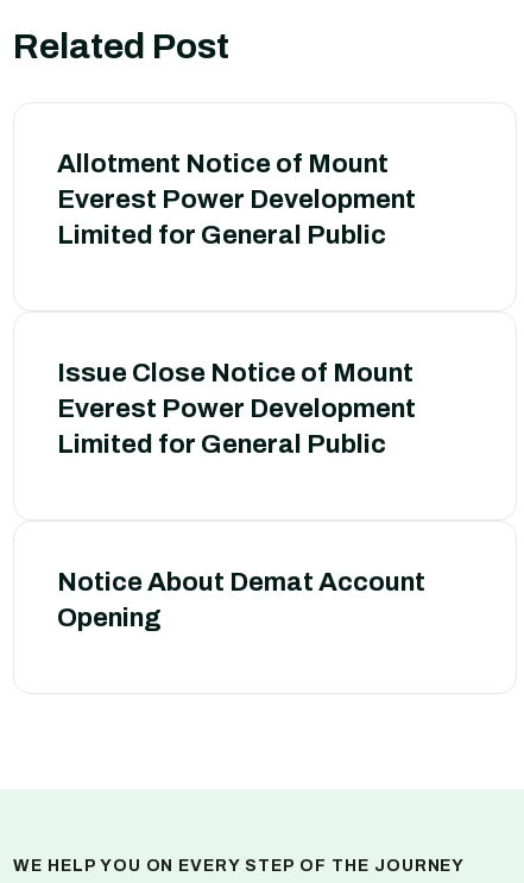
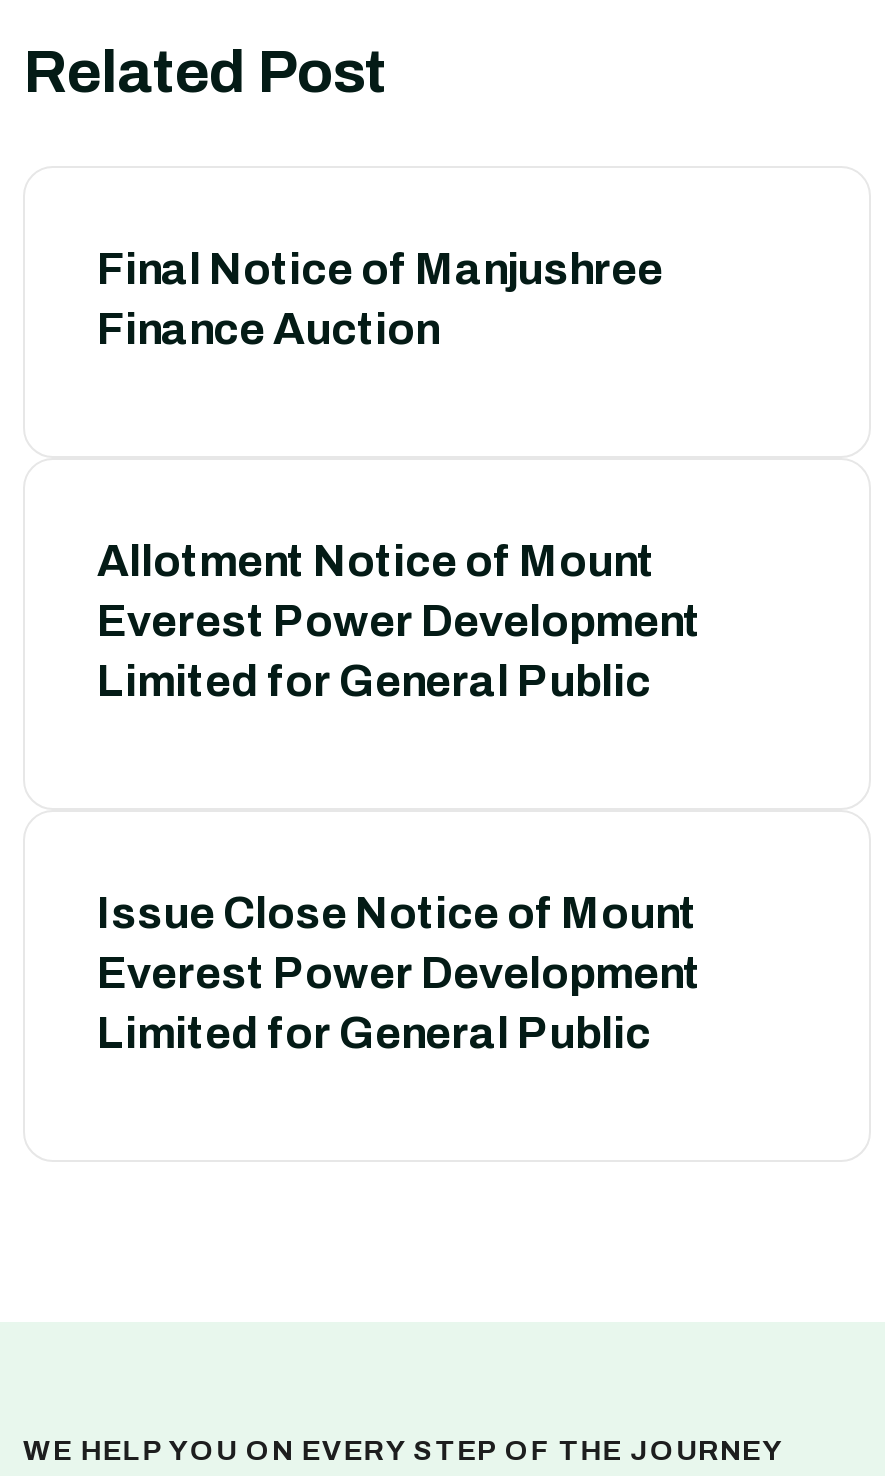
none -> [97,246,663,354] Final Notice of Manjushree | Finance Auction
moved [57,150,416,459] -> [97,538,701,1058]: Allotment Notice of Mount | Everest Power Development | Limited for General Public | Issue Close Notice of Mount | Everest Power Development | Limited for General Public
[57,568,425,632] Notice About Demat Account | Opening -> none

